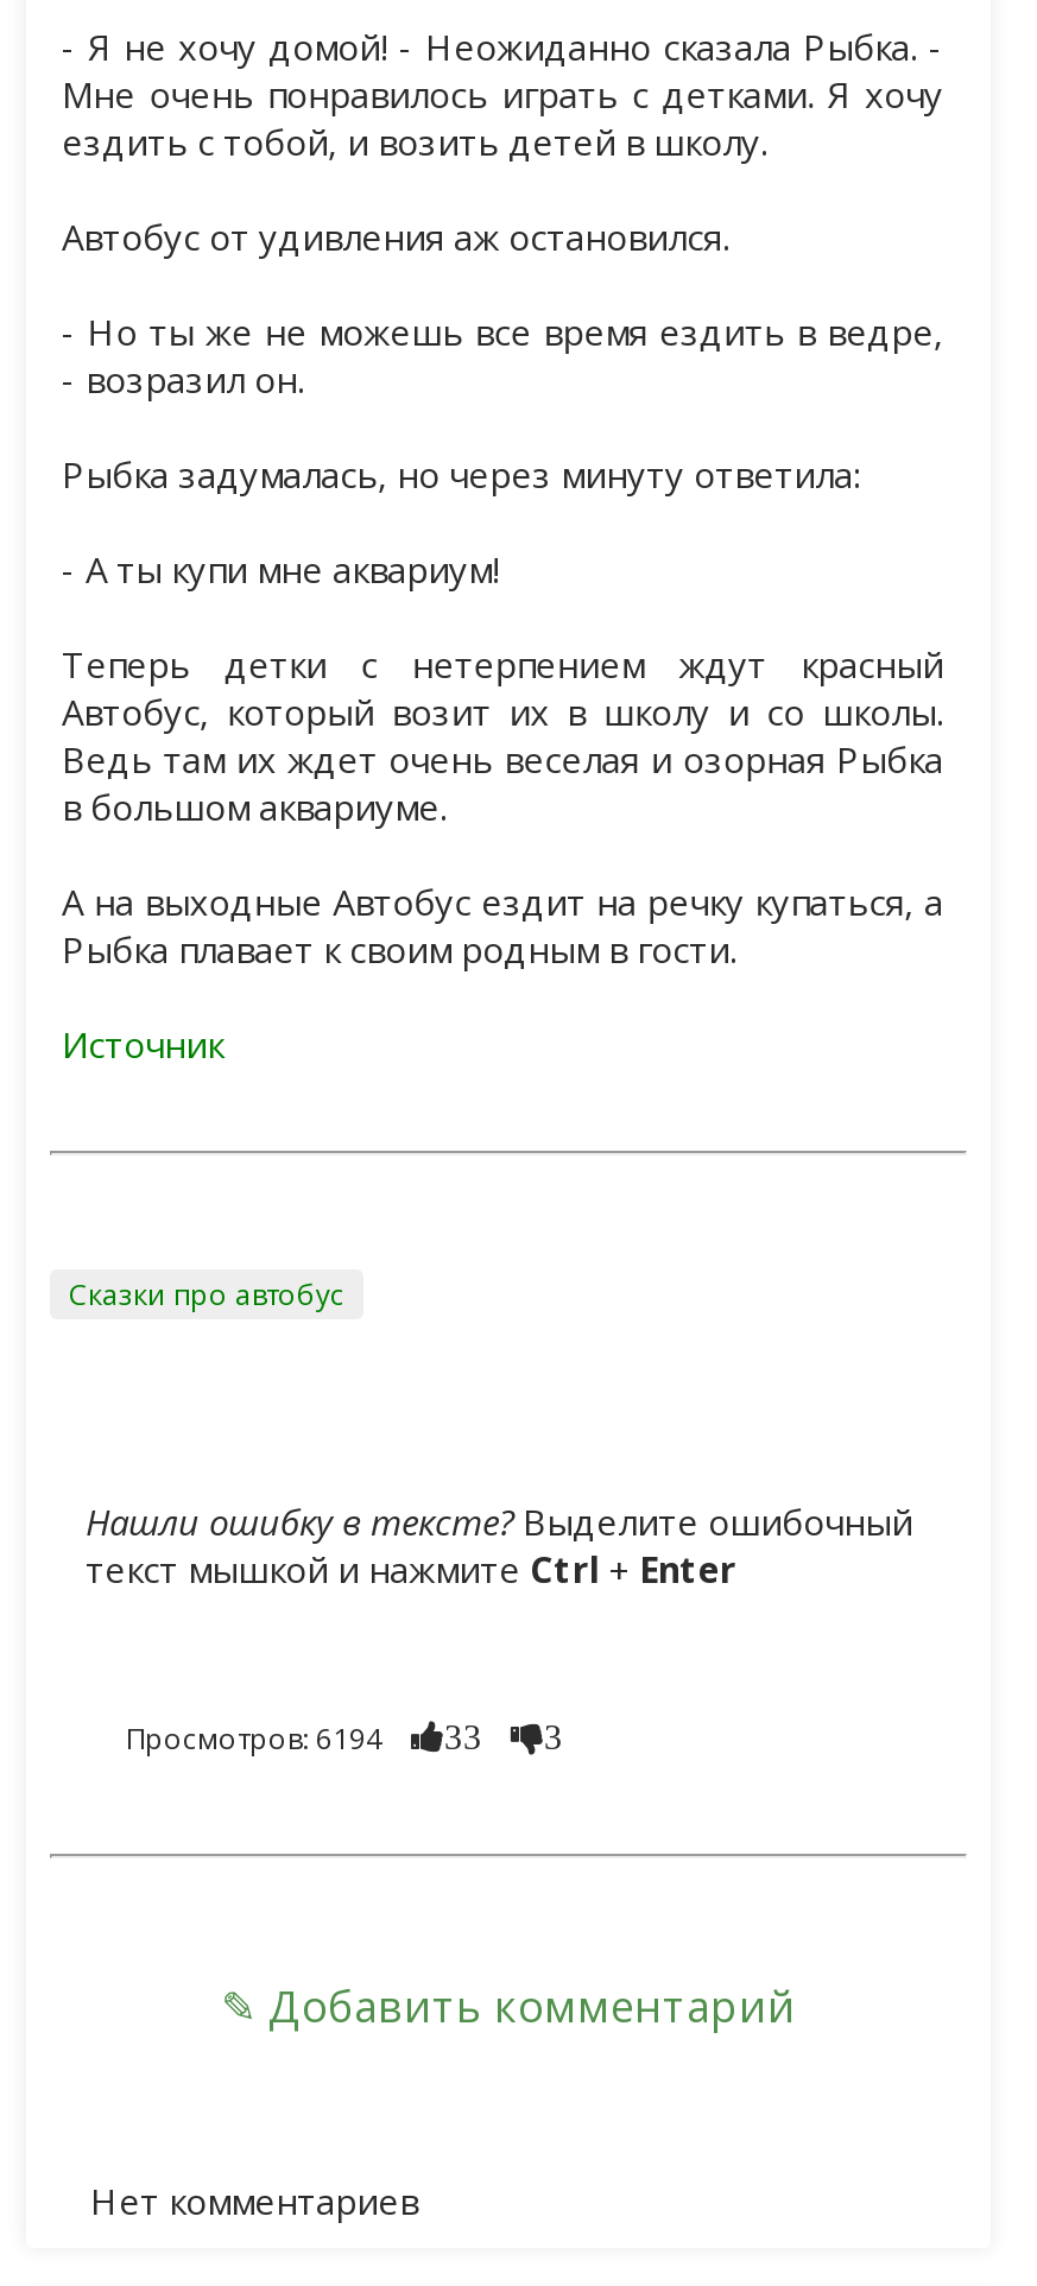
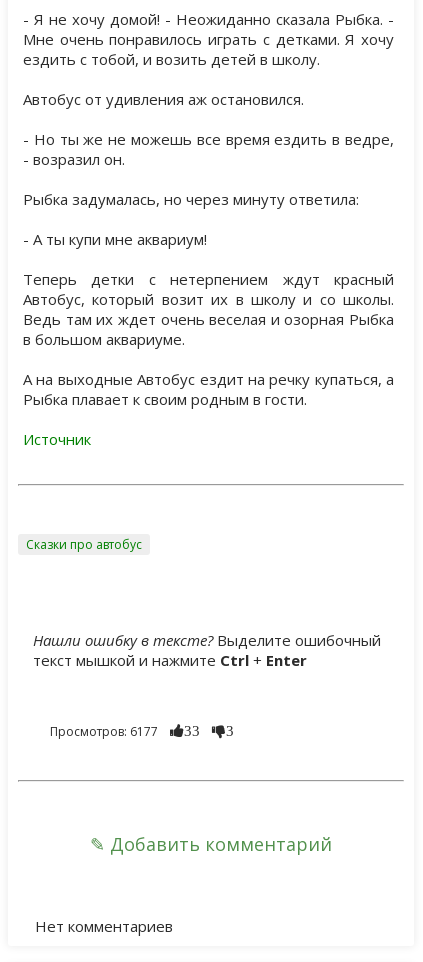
[126,1718,563,1759] Просмотров: 6194 33 3 -> [50,723,234,740] Просмотров: 6177 33 3

